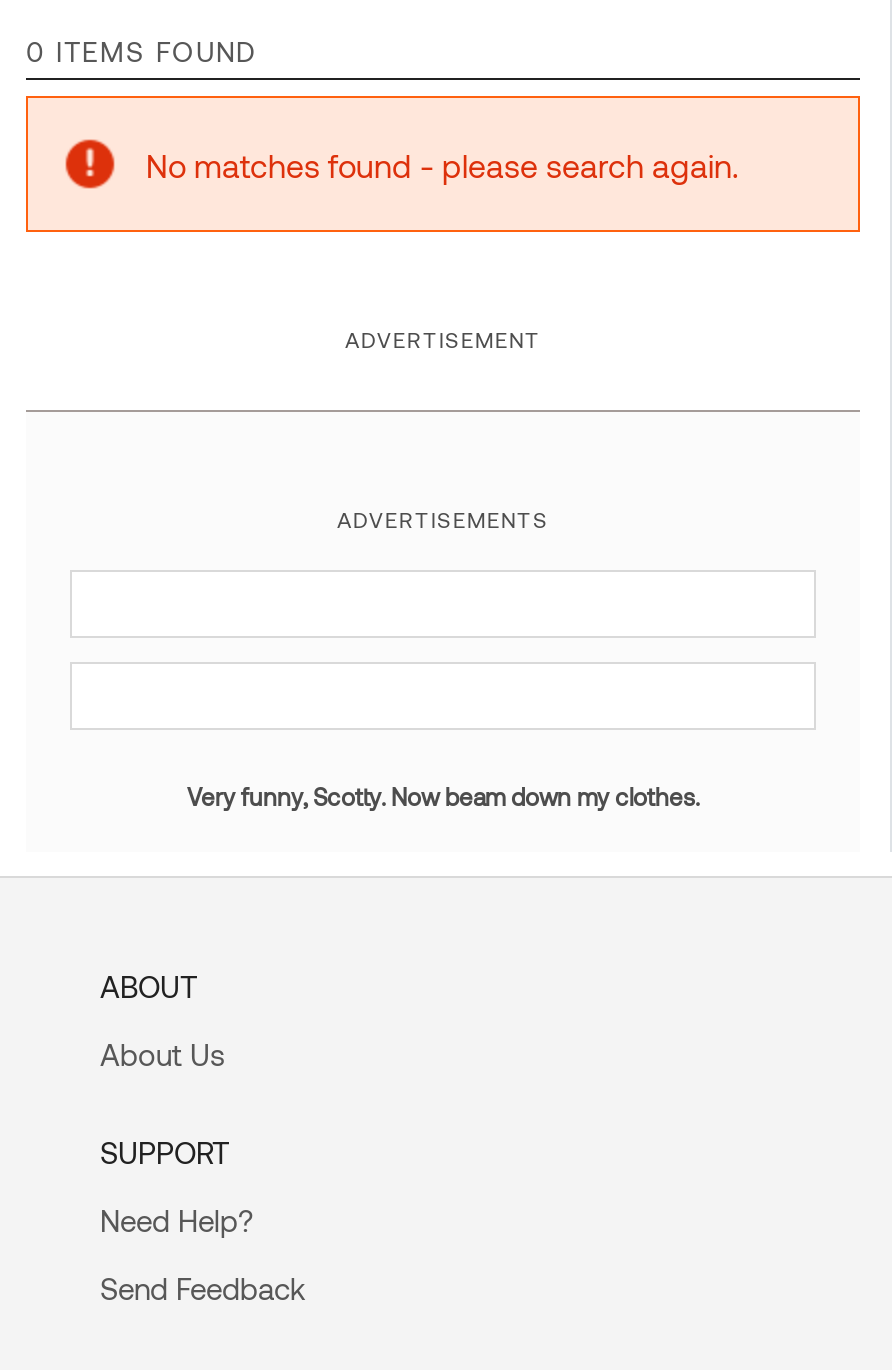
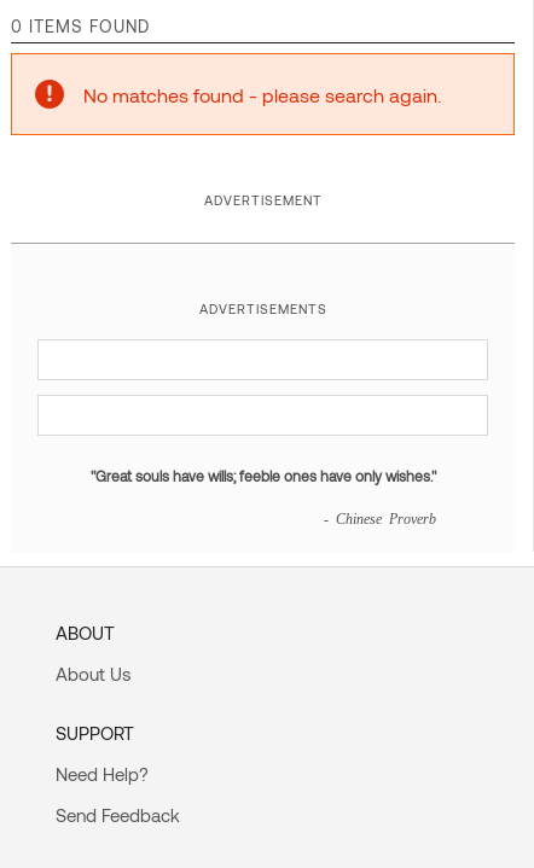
[187,783,699,811] Very funny, Scotty. Now beam down my clothes. -> [90,468,436,526] "Great souls have wills; feeble ones have only wishes." | - Chinese Proverb

